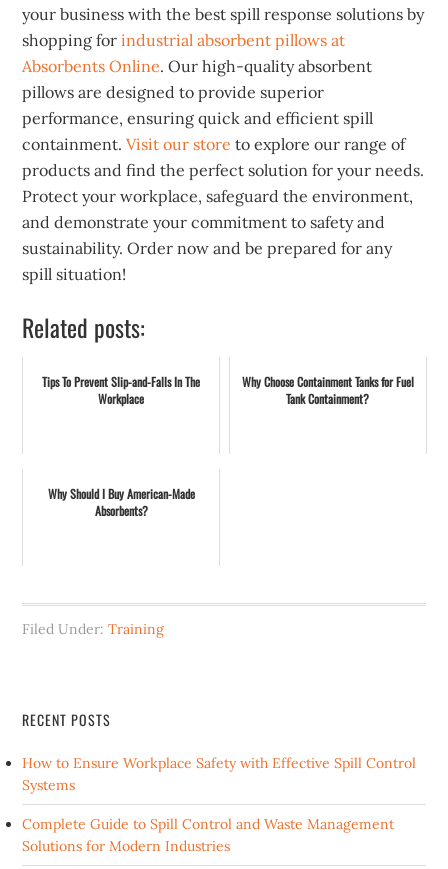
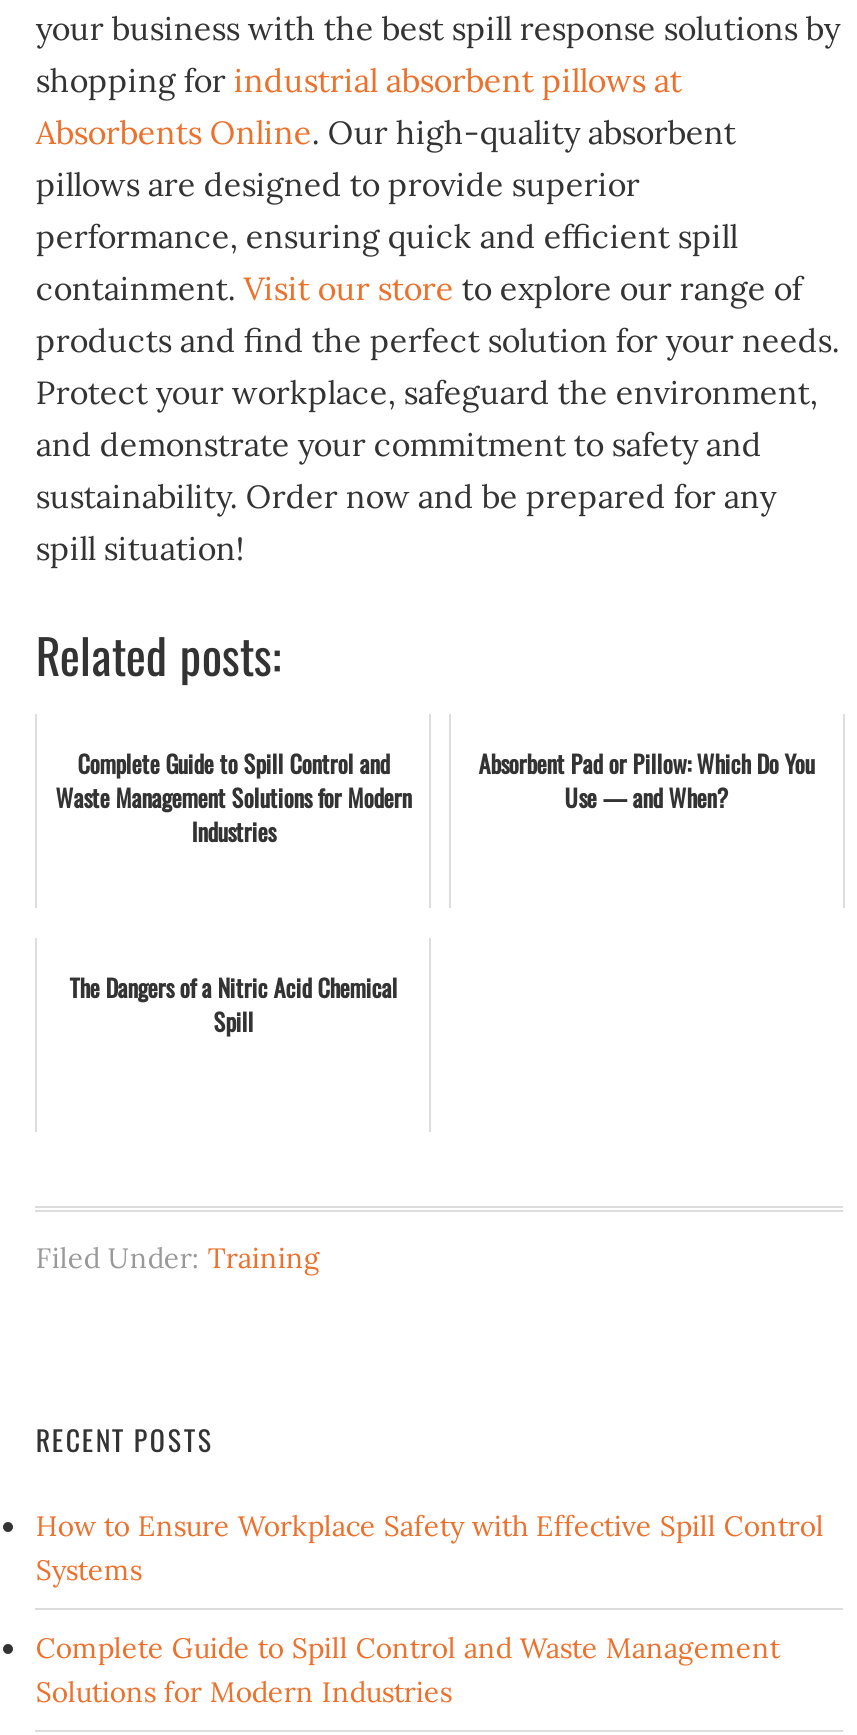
[42,373,200,407] Tips To Prevent Slip-and-Falls In The | Workplace -> [55,746,411,848] Complete Guide to Spill Control and | Waste Management Solutions for Modern | Industries
[242,373,414,407] Why Choose Containment Tanks for Fuel | Tank Containment? -> [479,746,815,814] Absorbent Pad or Pillow: Which Do You | Use — and When?
[48,485,195,519] Why Should I Buy American-Made | Absorbents? -> [69,970,397,1038] The Dangers of a Nitric Acid Chemical | Spill

